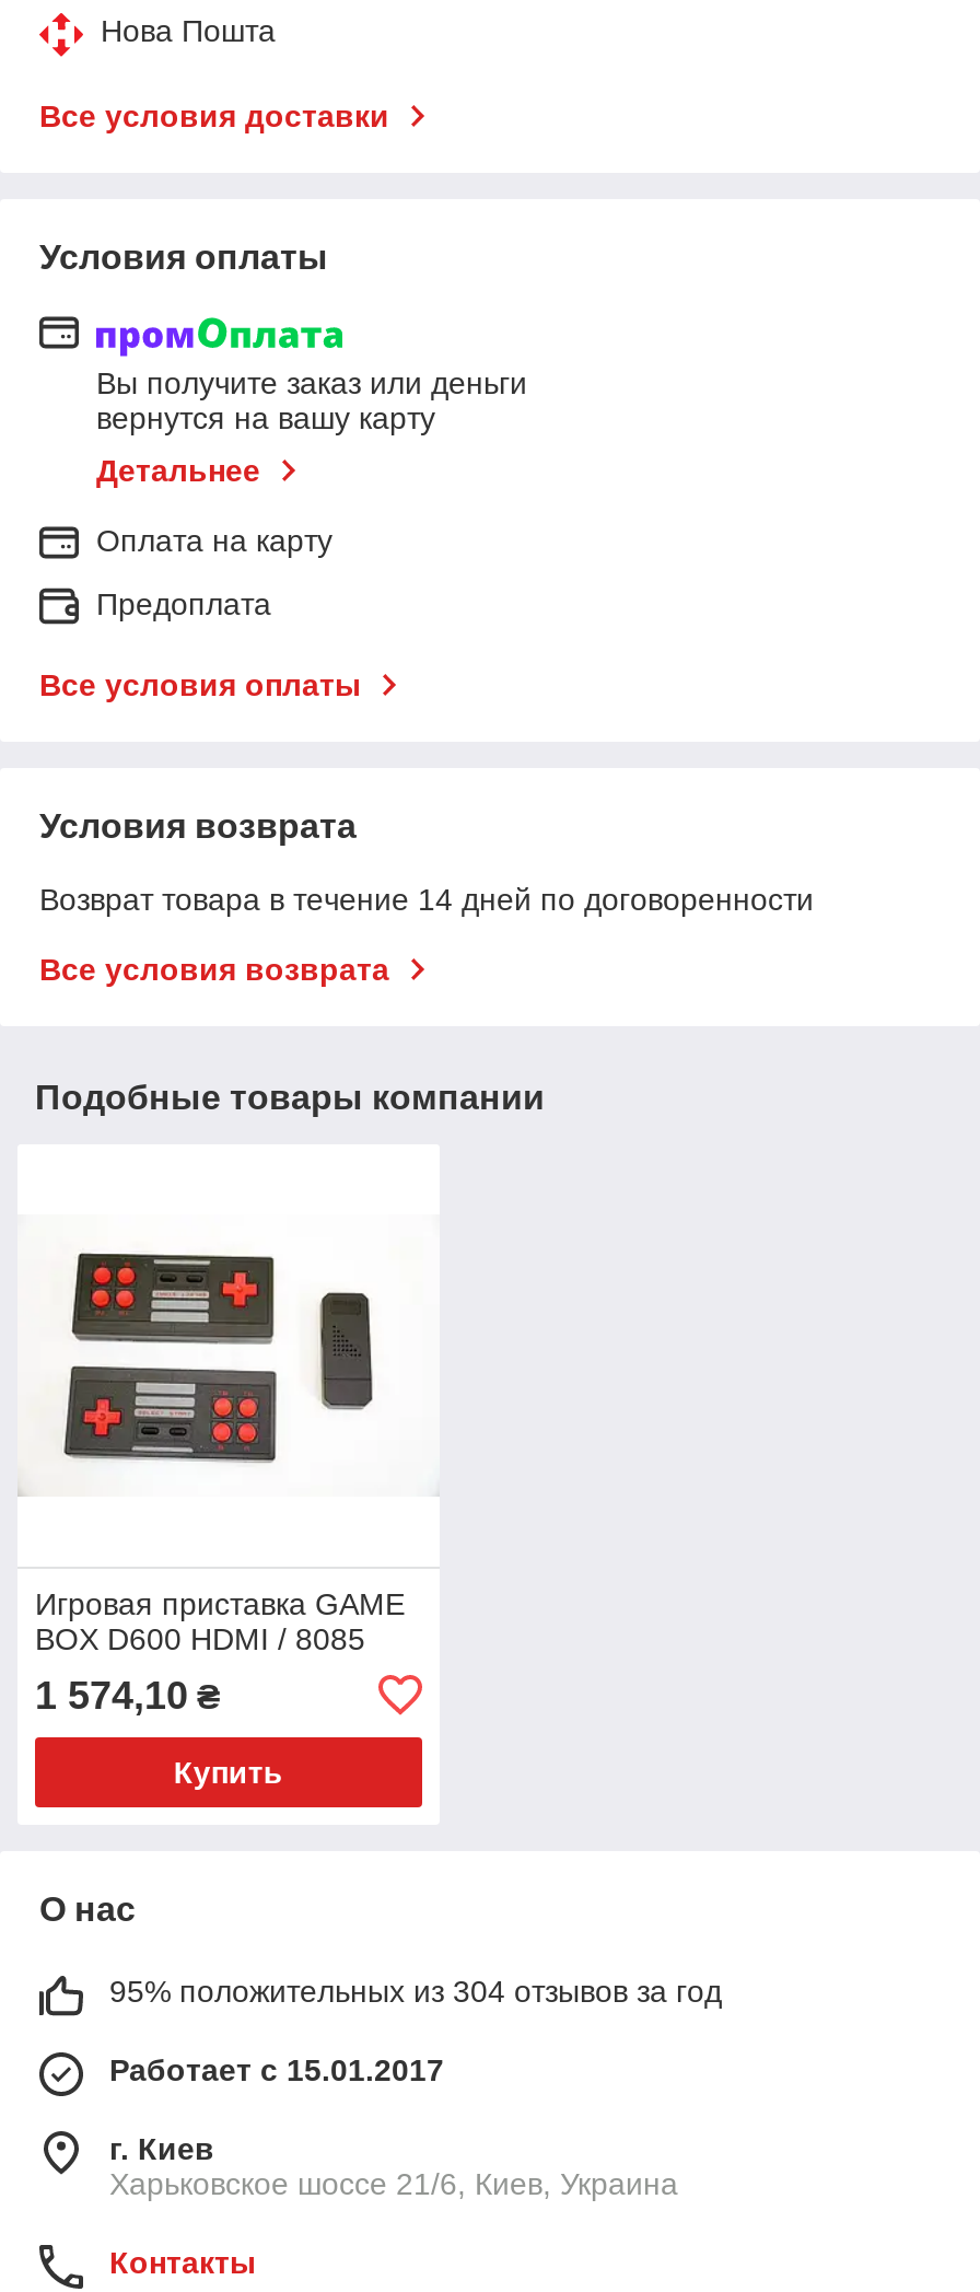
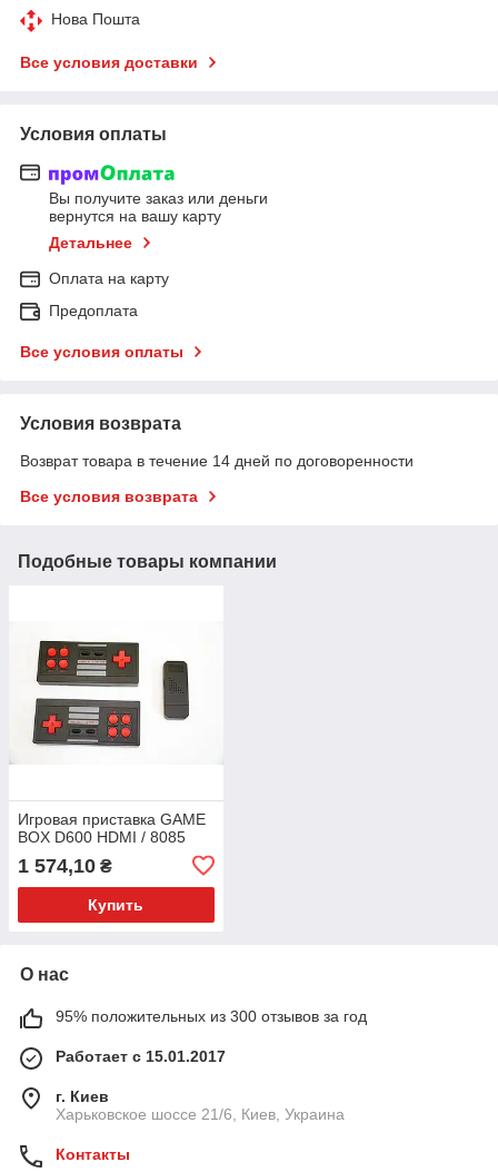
[109,1973,722,2008] 95% положительных из 304 отзывов за год -> [56,1007,367,1025] 95% положительных из 300 отзывов за год

